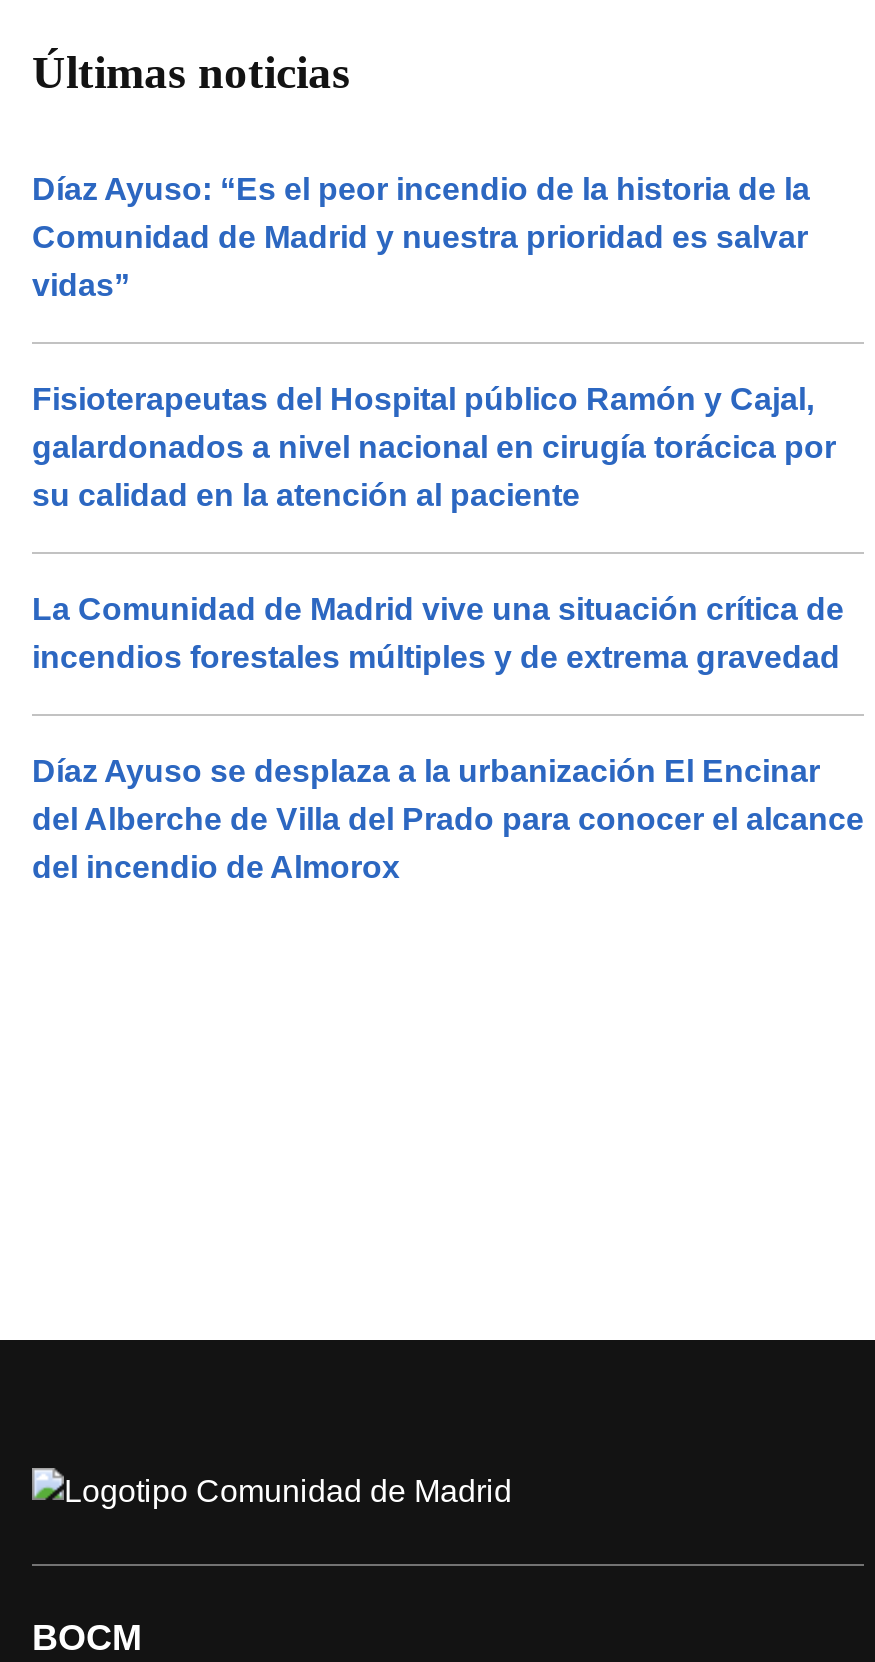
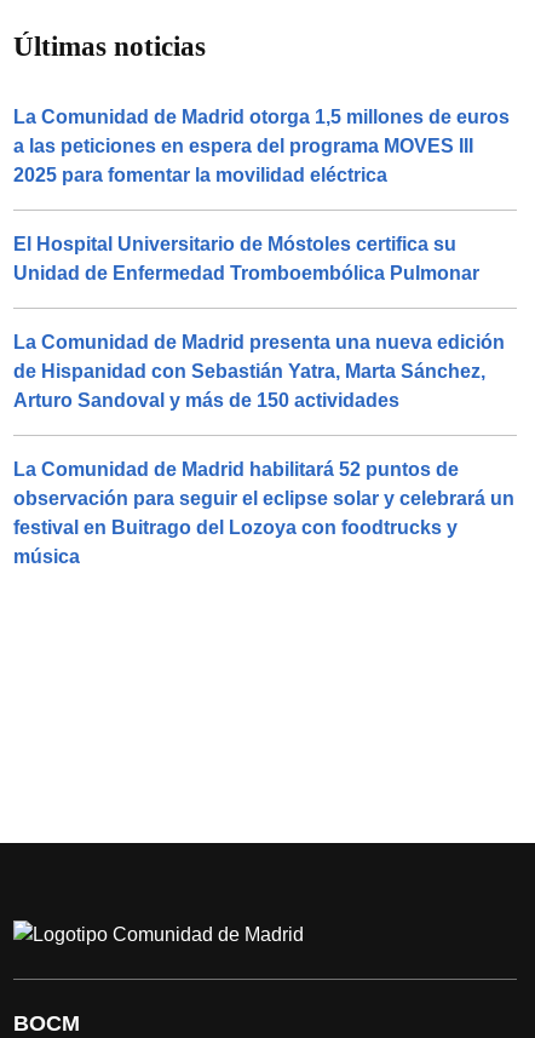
[32,172,810,302] Díaz Ayuso: “Es el peor incendio de la historia de la | Comunidad de Madrid y nuestra prioridad es salvar | vidas” -> [13,107,510,185] La Comunidad de Madrid otorga 1,5 millones de euros | a las peticiones en espera del programa MOVES III | 2025 para fomentar la movilidad eléctrica
[32,382,836,512] Fisioterapeutas del Hospital público Ramón y Cajal, | galardonados a nivel nacional en cirugía torácica por | su calidad en la atención al paciente -> [13,234,479,283] El Hospital Universitario de Móstoles certifica su | Unidad de Enfermedad Tromboembólica Pulmonar
[32,592,844,674] La Comunidad de Madrid vive una situación crítica de | incendios forestales múltiples y de extrema gravedad -> [13,332,505,411] La Comunidad de Madrid presenta una nueva edición | de Hispanidad con Sebastián Yatra, Marta Sánchez, | Arturo Sandoval y más de 150 actividades
[32,754,864,884] Díaz Ayuso se desplaza a la urbanización El Encinar | del Alberche de Villa del Prado para conocer el alcance | del incendio de Almorox -> [13,459,514,567] La Comunidad de Madrid habilitará 52 puntos de | observación para seguir el eclipse solar y celebrará un | festival en Buitrago del Lozoya con foodtrucks y | música

